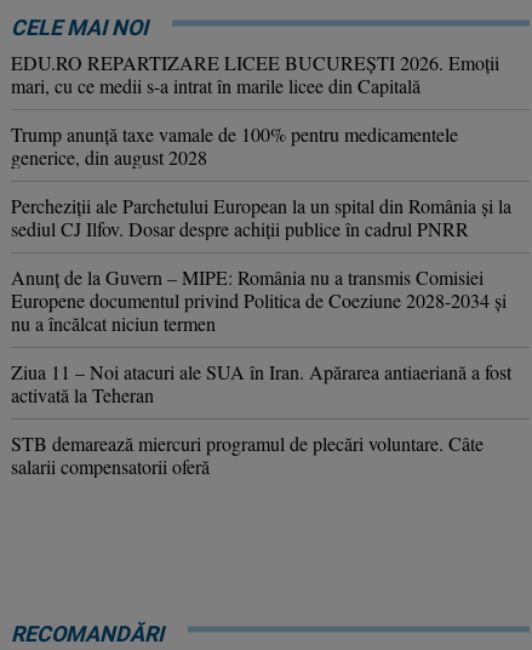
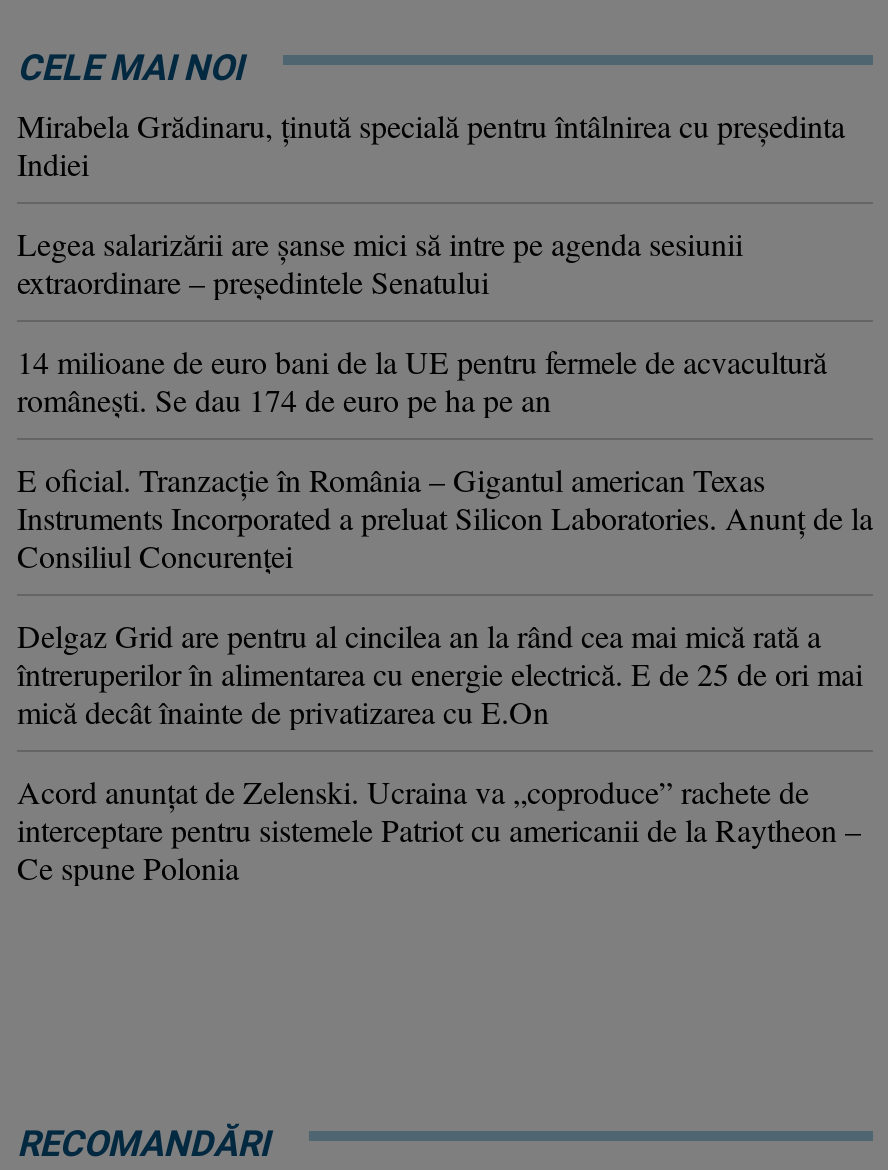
[11,49,499,98] EDU.RO REPARTIZARE LICEE BUCUREŞTI 2026. Emoţii | mari, cu ce medii s-a intrat în marile licee din Capitală -> [17,104,845,184] Mirabela Grădinaru, ţinută specială pentru întâlnirea cu preşedinta | Indiei
[11,121,458,170] Trump anunţă taxe vamale de 100% pentru medicamentele | generice, din august 2028 -> [17,222,743,302] Legea salarizării are şanse mici să intre pe agenda sesiunii | extraordinare – președintele Senatului
[11,193,511,241] Percheziţii ale Parchetului European la un spital din România şi la | sediul CJ Ilfov. Dosar despre achiţii publice în cadrul PNRR -> [17,340,827,420] 14 milioane de euro bani de la UE pentru fermele de acvacultură | românești. Se dau 174 de euro pe ha pe an
[11,264,507,336] Anunţ de la Guvern – MIPE: România nu a transmis Comisiei | Europene documentul privind Politica de Coeziune 2028-2034 şi | nu a încălcat niciun termen -> [17,458,873,576] E oficial. Tranzacţie în România – Gigantul american Texas | Instruments Incorporated a preluat Silicon Laboratories. Anunţ de la | Consiliul Concurenţei
[11,359,511,407] Ziua 11 – Noi atacuri ale SUA în Iran. Apărarea antiaeriană a fost | activată la Teheran -> [17,614,863,732] Delgaz Grid are pentru al cincilea an la rând cea mai mică rată a | întreruperilor în alimentarea cu energie electrică. E de 25 de ori mai | mică decât înainte de privatizarea cu E.On
[11,430,484,479] STB demarează miercuri programul de plecări voluntare. Câte | salarii compensatorii oferă -> [17,770,861,888] Acord anunţat de Zelenski. Ucraina va „coproduce” rachete de | interceptare pentru sistemele Patriot cu americanii de la Raytheon – | Ce spune Polonia

